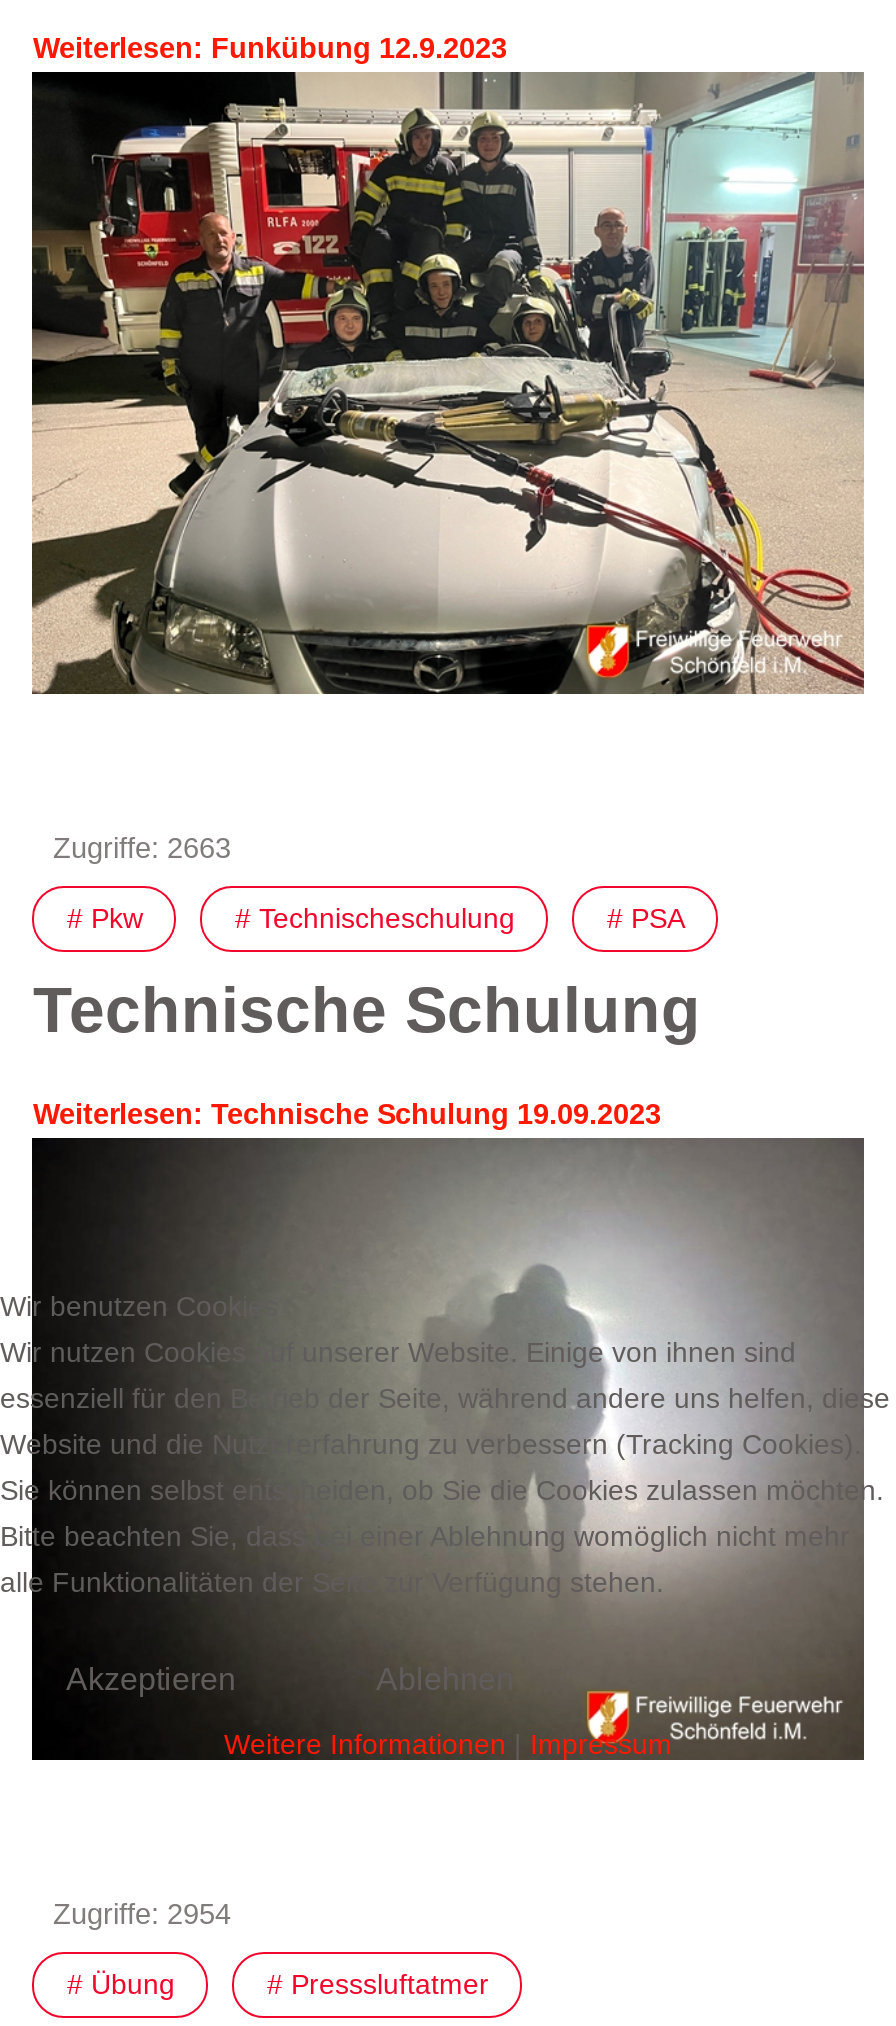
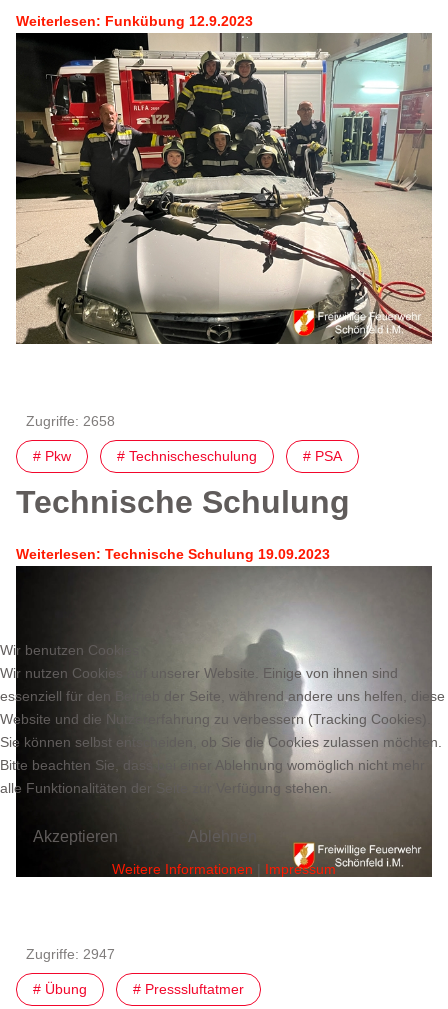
[53,832,231,864] Zugriffe: 2663 -> [26,413,115,429] Zugriffe: 2658
[53,1898,231,1930] Zugriffe: 2954 -> [26,946,115,962] Zugriffe: 2947

